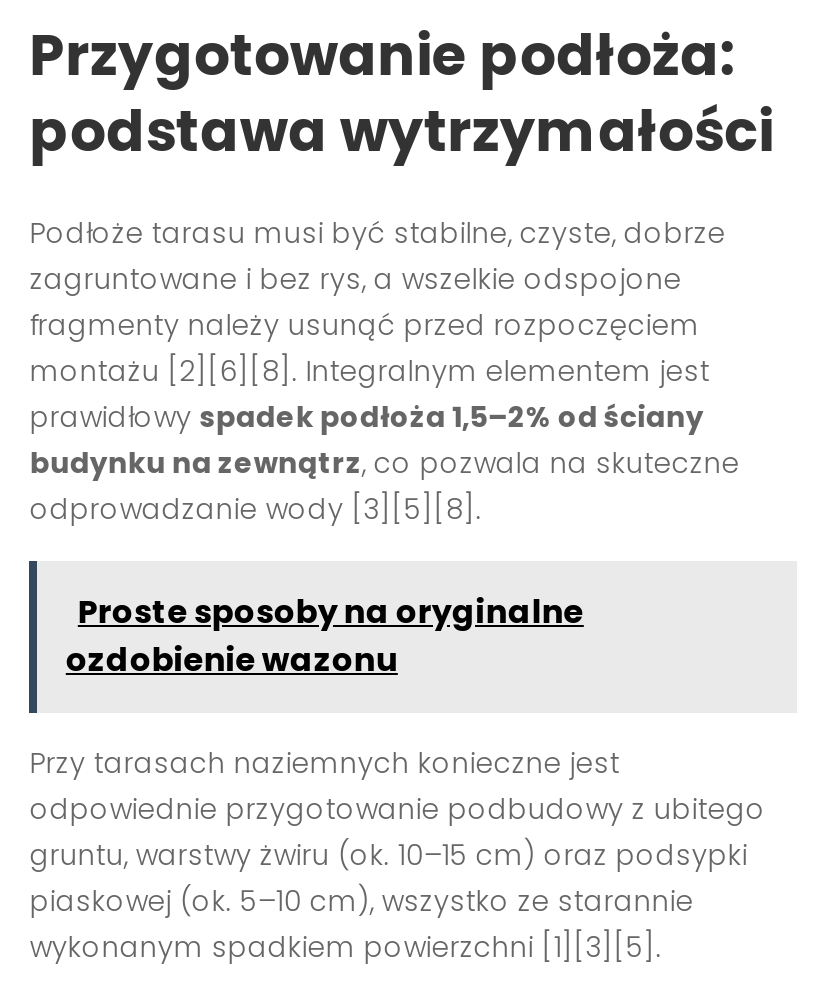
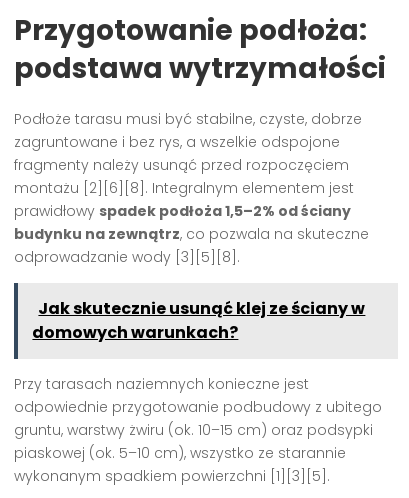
[66,588,584,682] Proste sposoby na oryginalne | ozdobienie wazonu -> [32,297,365,344] Jak skutecznie usunąć klej ze ściany w | domowych warunkach?

